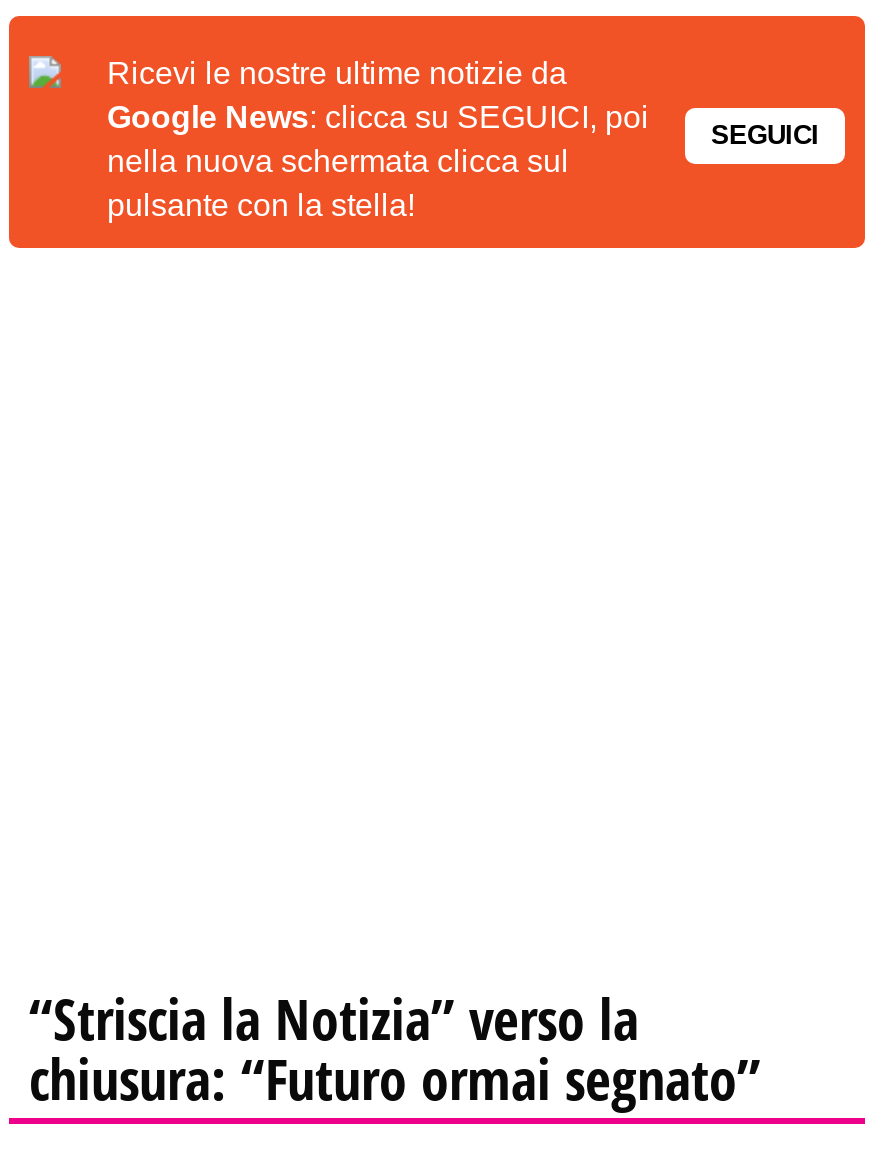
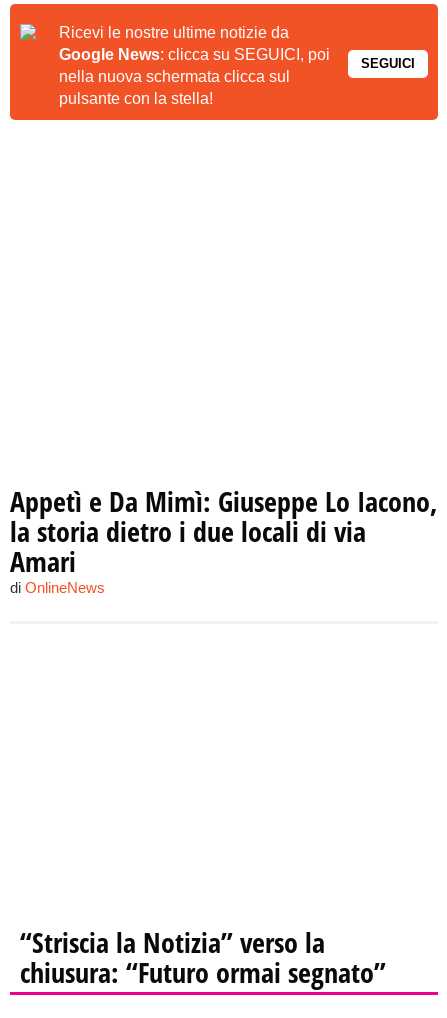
none -> [10,482,438,596] Appetì e Da Mimì: Giuseppe Lo Iacono, | la storia dietro i due locali di via | Amari | di OnlineNews

